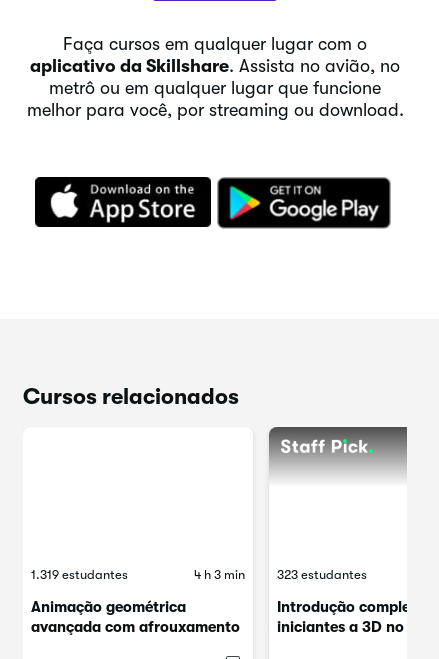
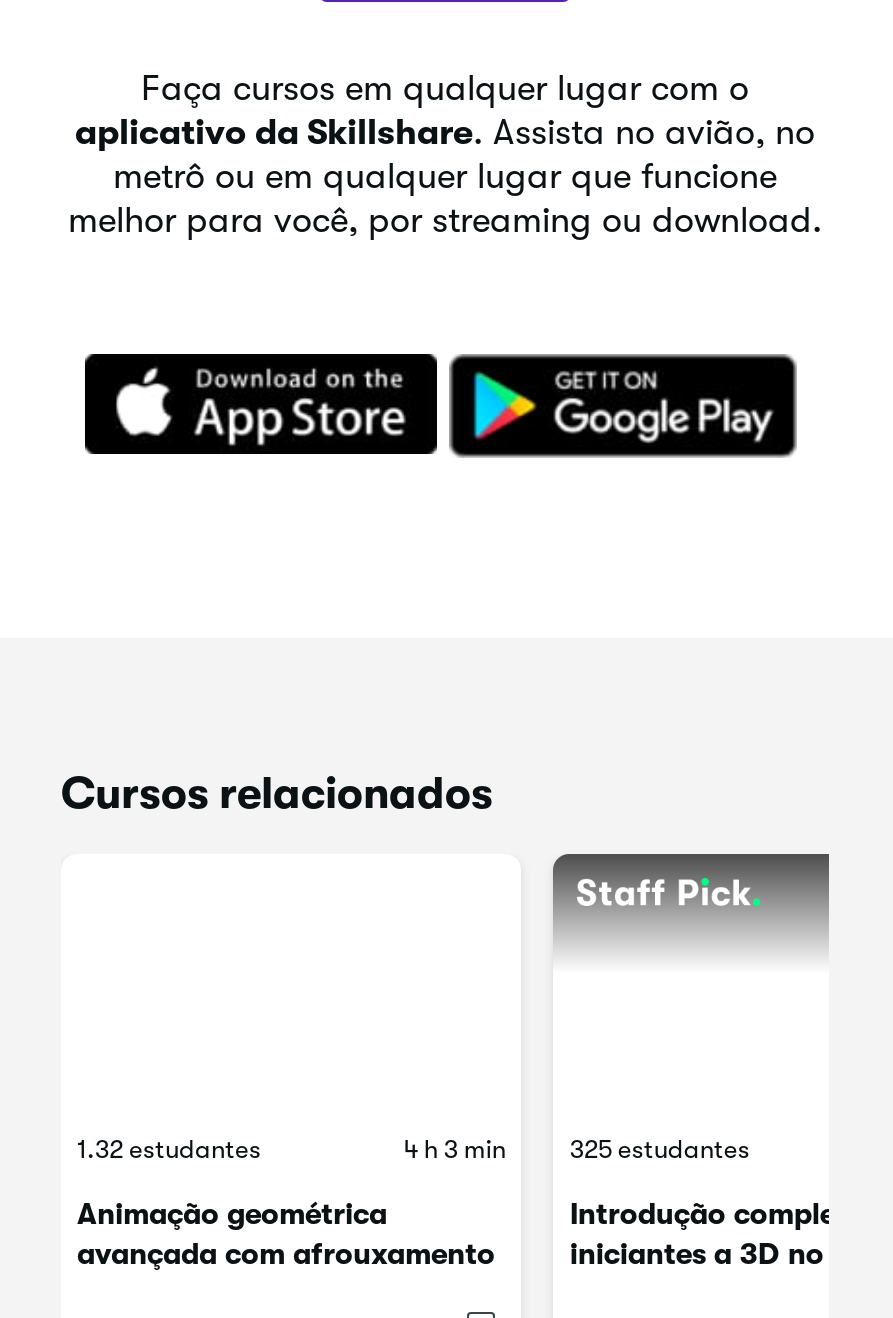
[31,567,128,582] 1.319 estudantes -> [77,1134,261,1164] 1.32 estudantes
[277,567,367,582] 323 estudantes -> [570,1134,750,1164] 325 estudantes

